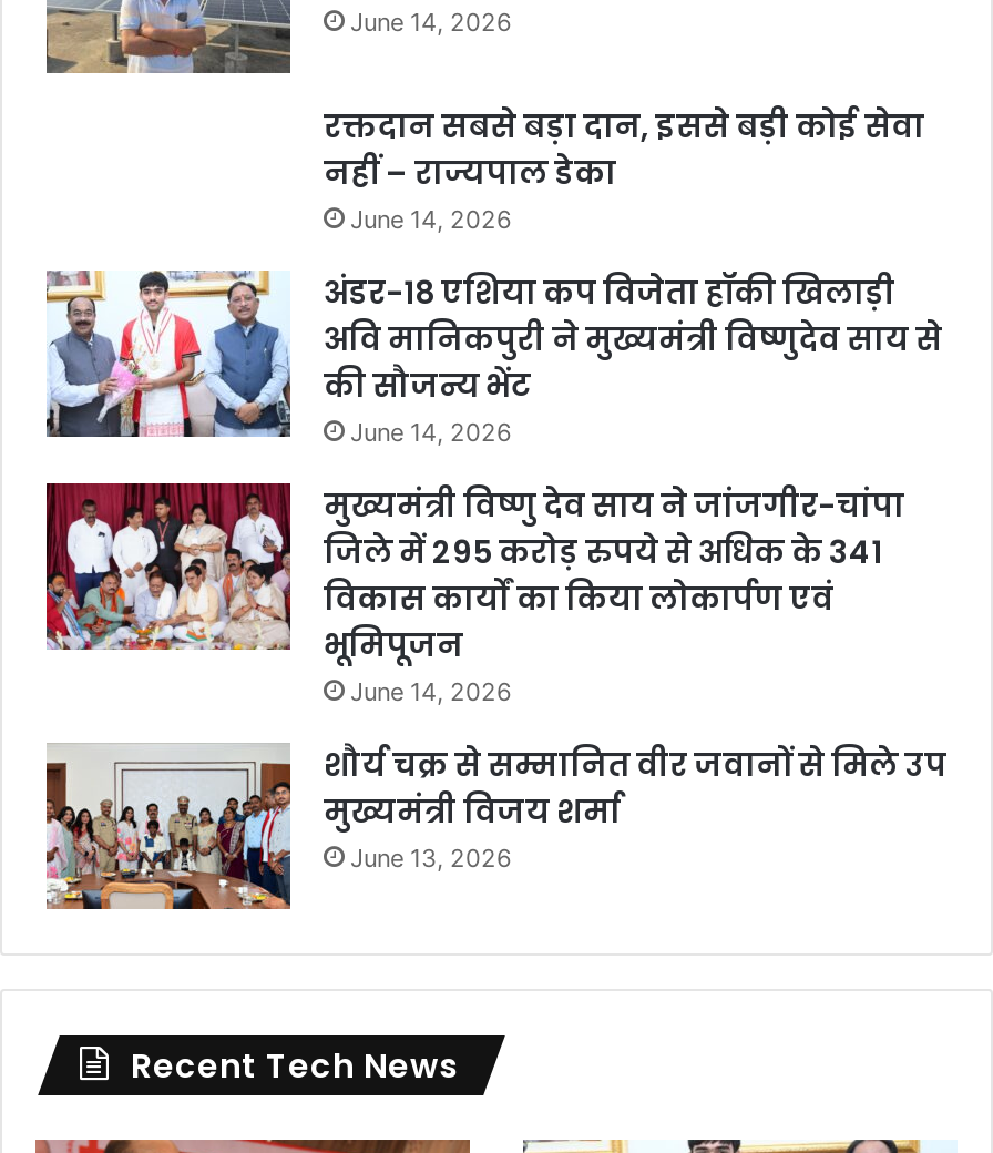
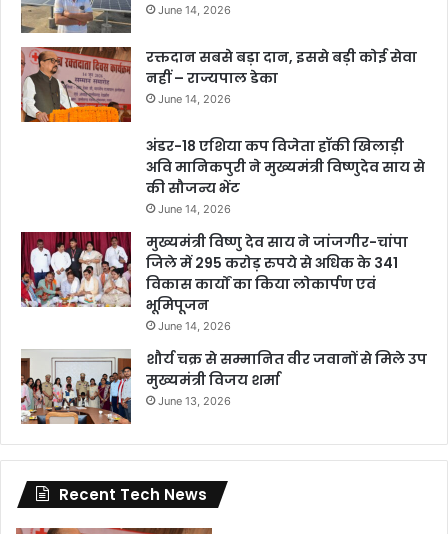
none -> [20,46,132,123] [image]
[44,268,293,439] [image] -> none

